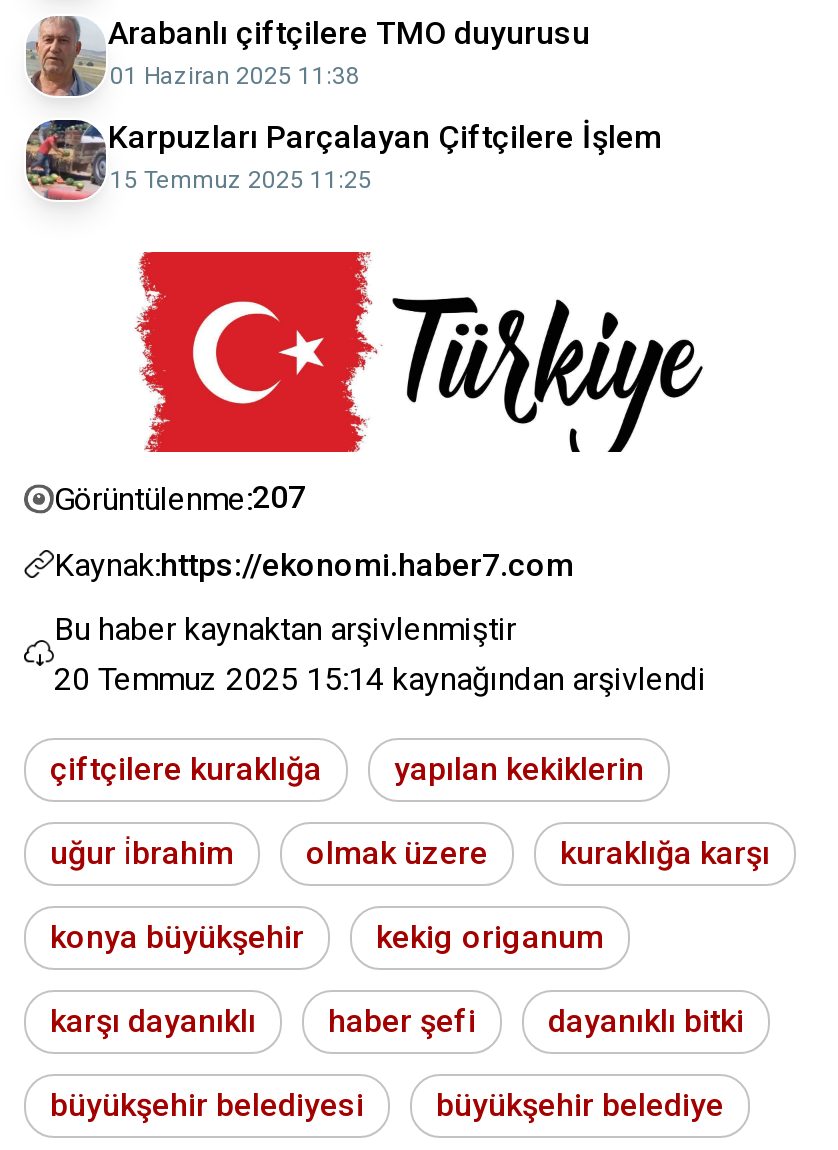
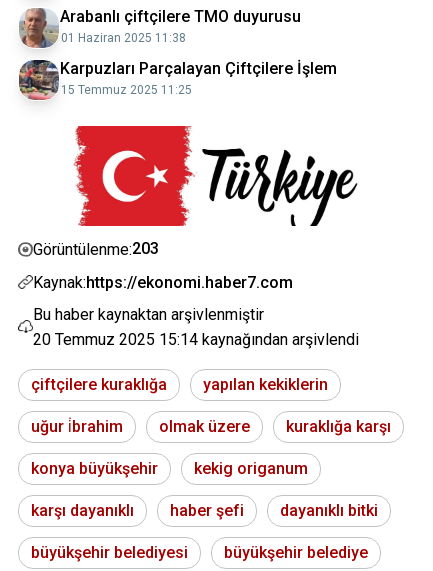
[54,479,306,518] Görüntülenme:207 -> [33,239,159,259] Görüntülenme:203

